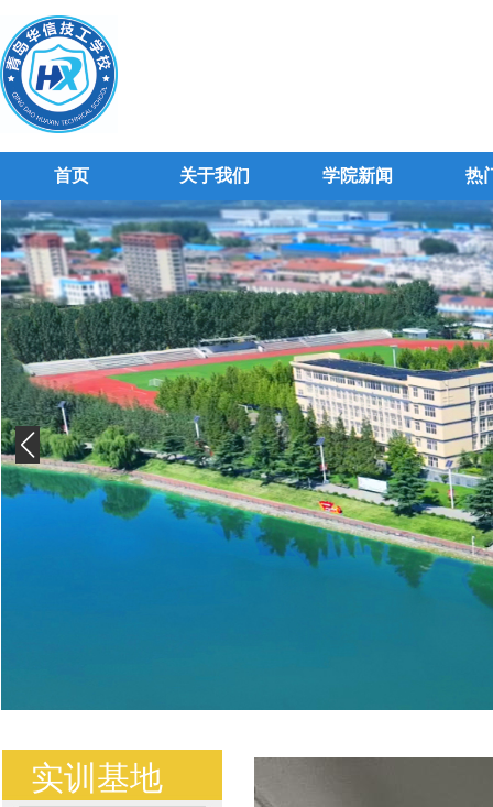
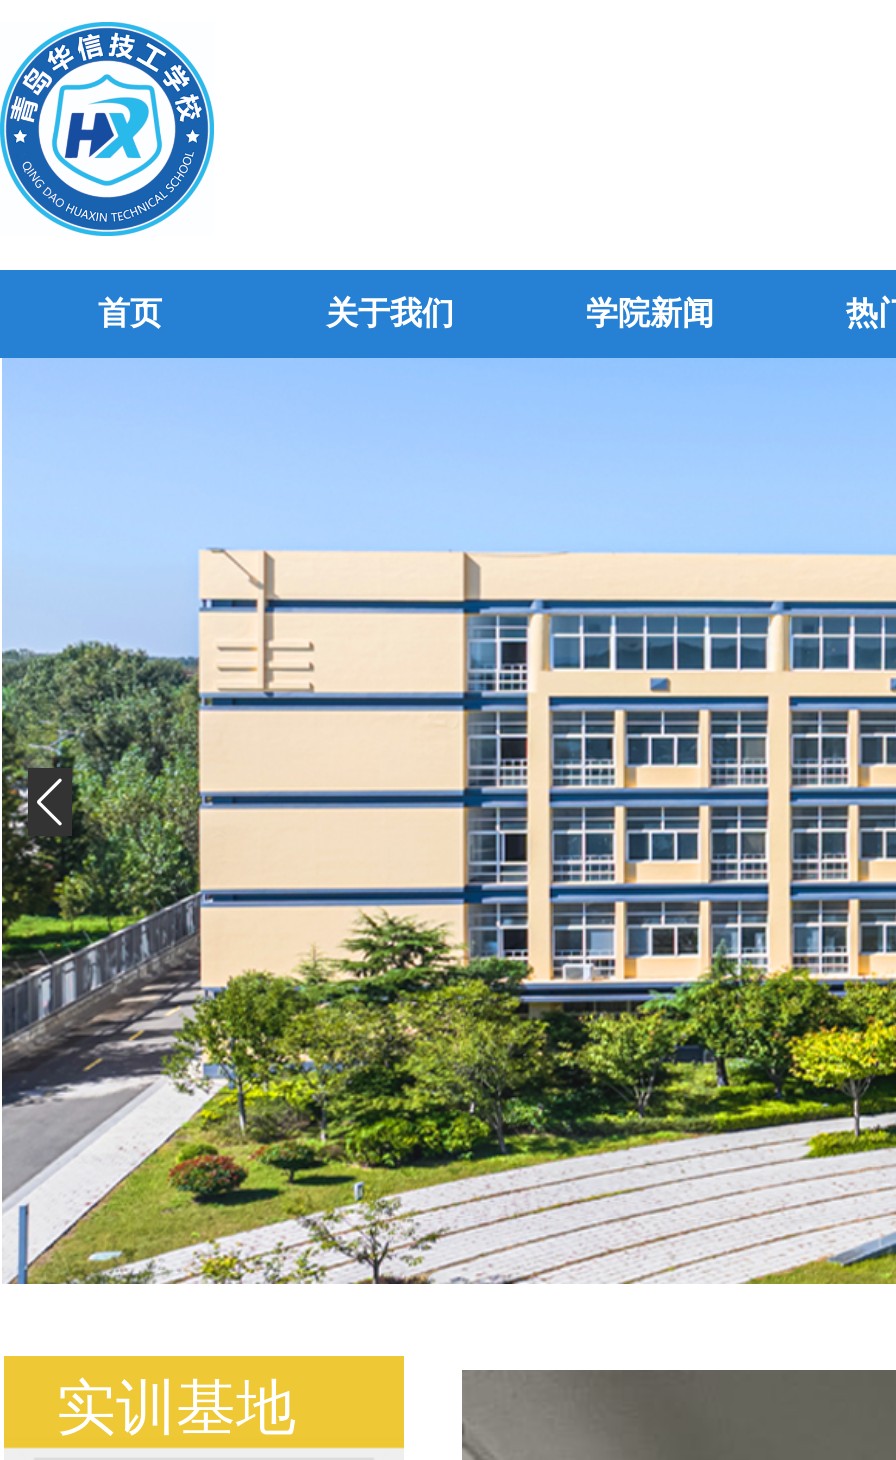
[3,200,490,711] [image] -> [6,356,890,1286] [image]

